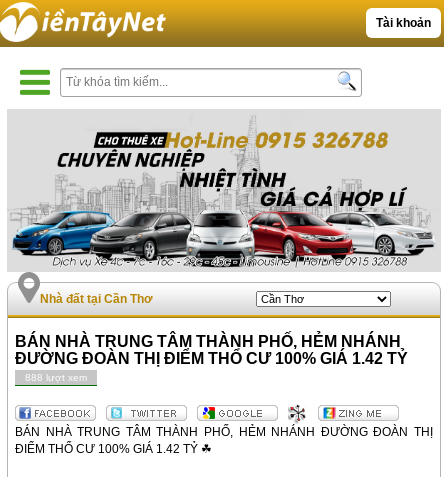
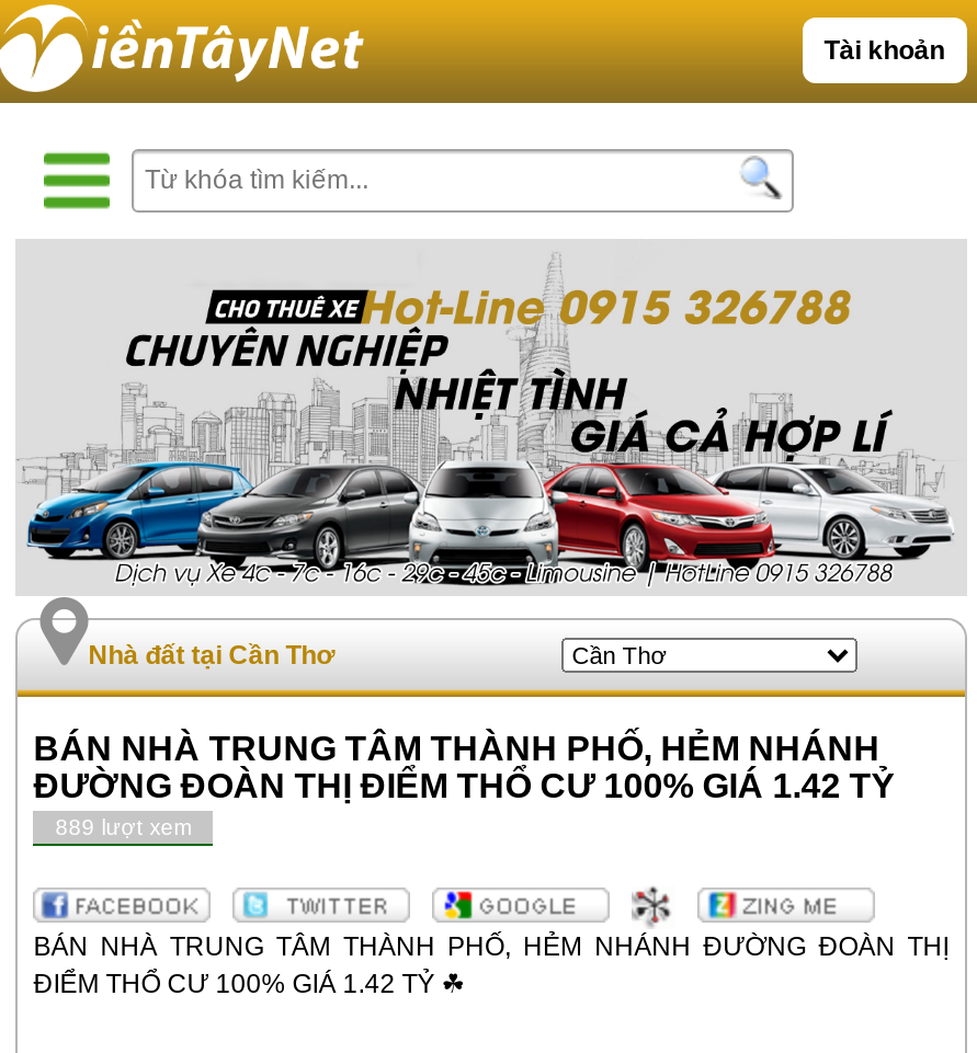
[25,372,87,383] 888 lượt xem -> [55,816,191,840] 889 lượt xem

